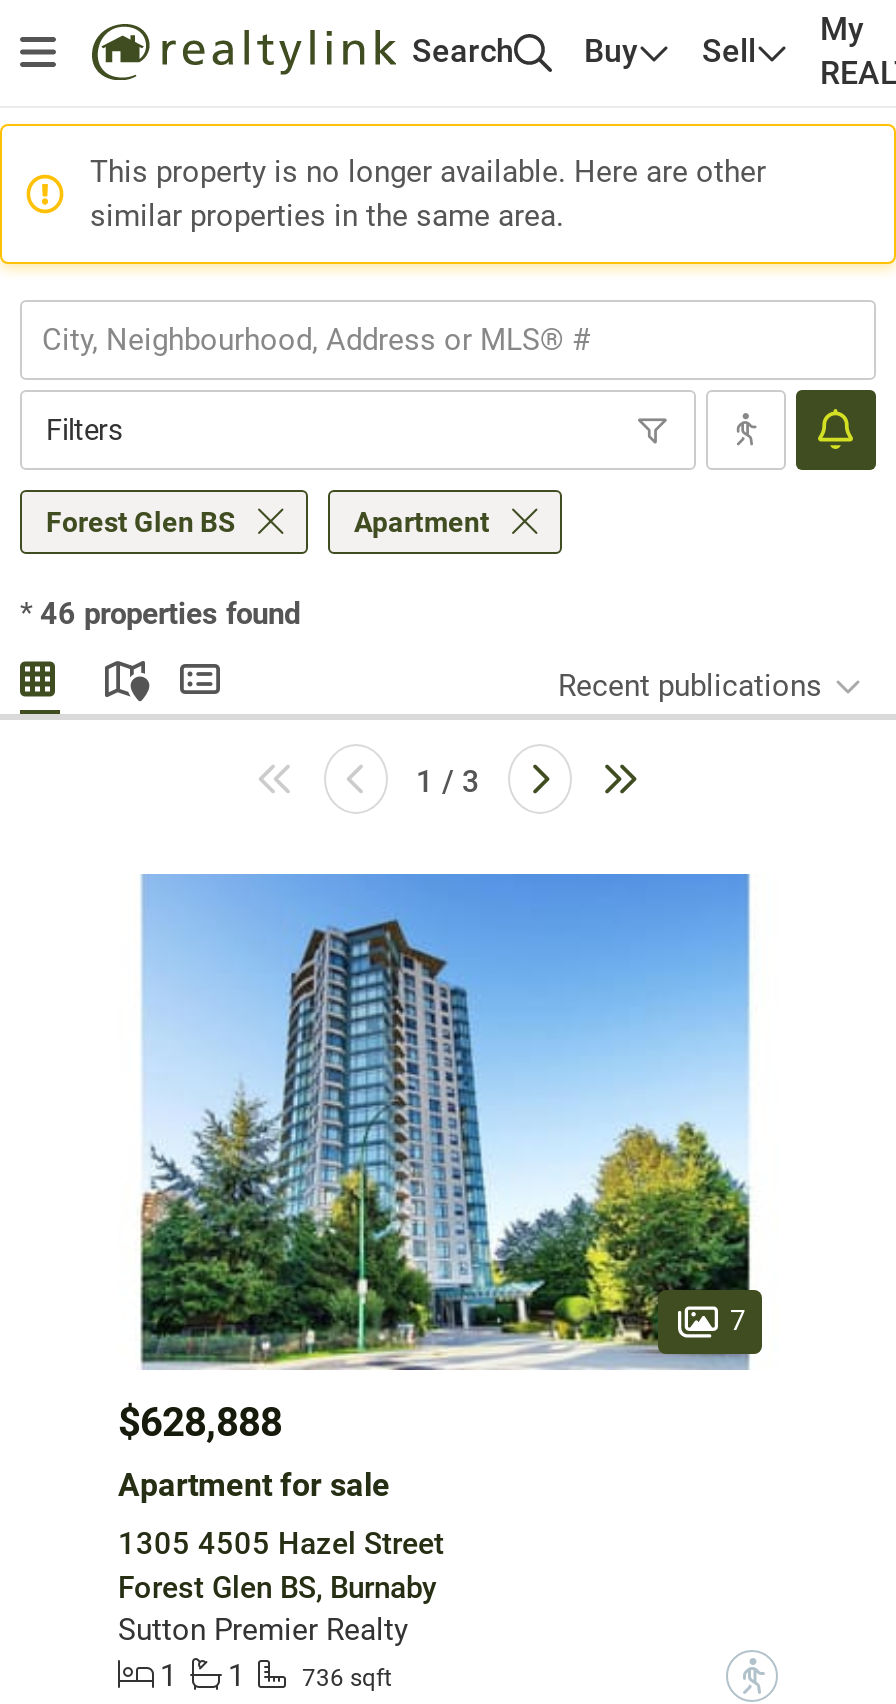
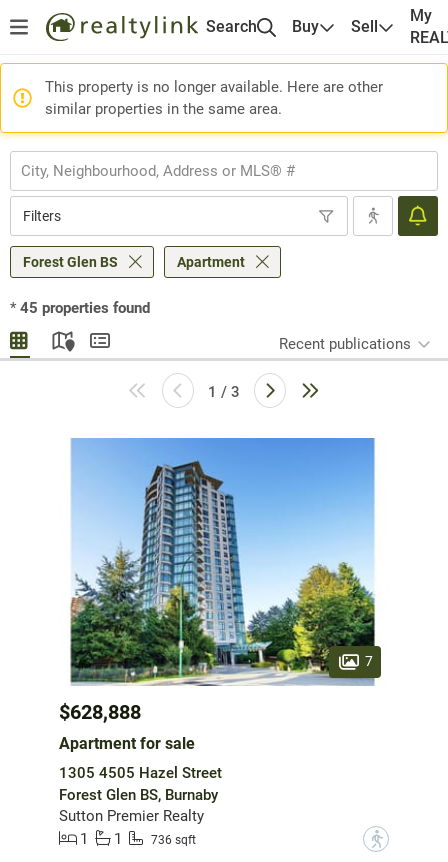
[20,596,300,632] * 46 properties found -> [10,299,150,317] * 45 properties found

